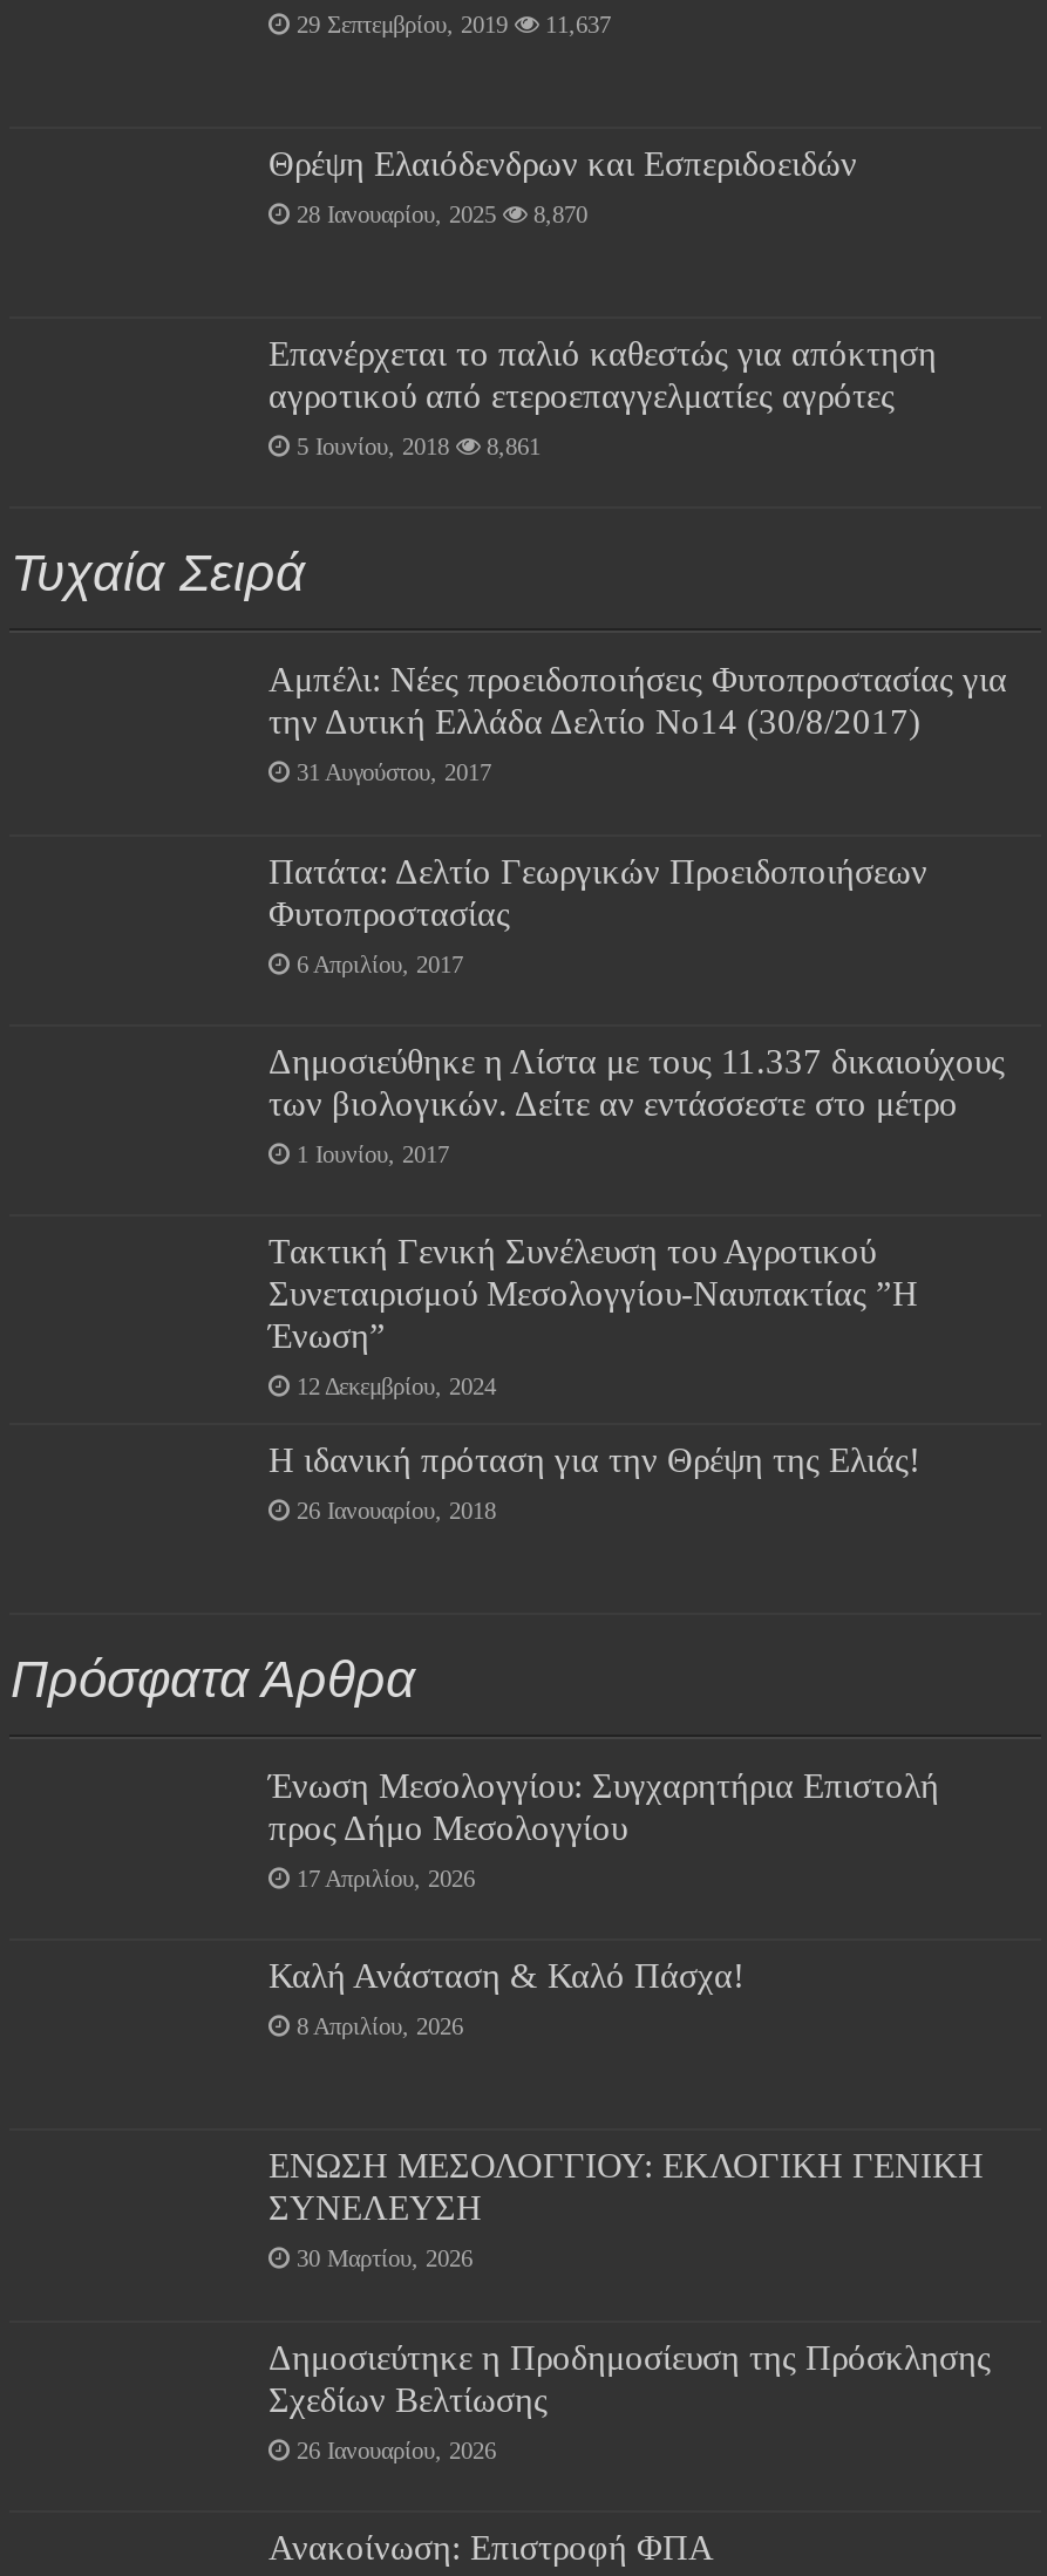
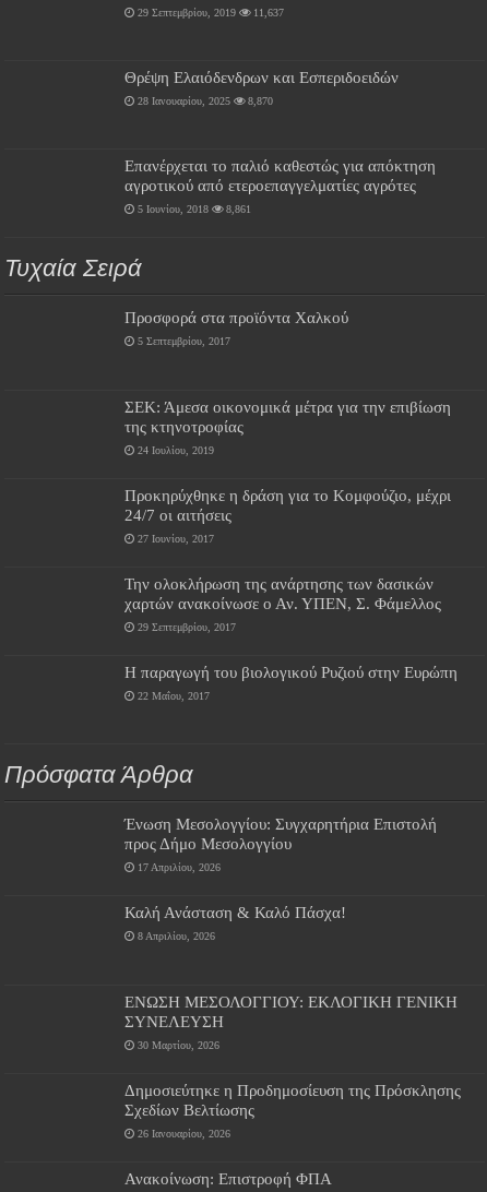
[268,660,1007,742] Αμπέλι: Νέες προειδοποιήσεις Φυτοπροστασίας για | την Δυτική Ελλάδα Δελτίο Νο14 (30/8/2017) -> [125,308,349,327] Προσφορά στα προϊόντα Χαλκού
[297,760,491,786] 31 Αυγούστου, 2017 -> [138,336,231,348] 5 Σεπτεμβρίου, 2017
[268,850,927,932] Πατάτα: Δελτίο Γεωργικών Προειδοποιήσεων | Φυτοπροστασίας -> [125,397,452,435] ΣΕΚ: Άμεσα οικονομικά μέτρα για την επιβίωση | της κτηνοτροφίας
[297,951,463,976] 6 Απριλίου, 2017 -> [138,444,215,456] 24 Ιουλίου, 2019
[268,1040,1005,1122] Δημοσιεύθηκε η Λίστα με τους 11.337 δικαιούχους | των βιολογικών. Δείτε αν εντάσσεστε στο μέτρο -> [125,486,452,524] Προκηρύχθηκε η δράση για το Κομφούζιο, μέχρι | 24/7 οι αιτήσεις
[297,1141,449,1167] 1 Ιουνίου, 2017 -> [138,532,215,544] 27 Ιουνίου, 2017
[268,1230,918,1355] Tακτική Γενική Συνέλευση του Αγροτικού | Συνεταιρισμού Μεσολογγίου-Ναυπακτίας ”Η | Ένωση” -> [125,574,442,612] Την ολοκλήρωση της ανάρτησης των δασικών | χαρτών ανακοίνωσε ο Αν. ΥΠΕΝ, Σ. Φάμελλος
[297,1373,496,1399] 12 Δεκεμβρίου, 2024 -> [138,621,236,633] 29 Σεπτεμβρίου, 2017
[268,1439,920,1479] Η ιδανική πρόταση για την Θρέψη της Ελιάς! -> [125,663,458,681] Η παραγωγή του βιολογικού Ρυζιού στην Ευρώπη
[297,1498,496,1523] 26 Ιανουαρίου, 2018 -> [138,690,210,702] 22 Μαΐου, 2017

